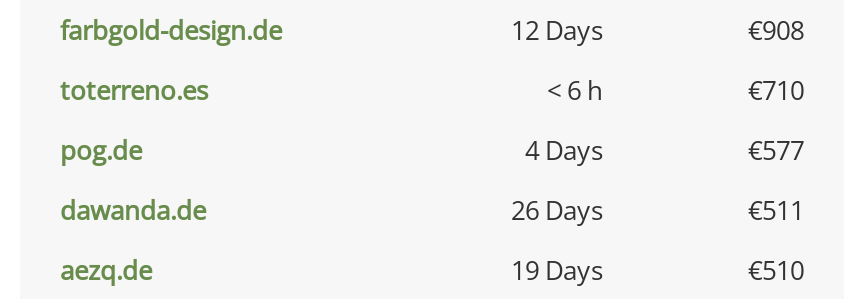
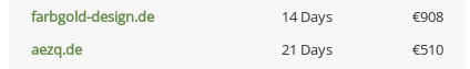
[511,12,603,48] 12 Days -> [281,7,332,26] 14 Days
[60,72,804,228] toterreno.es | < 6 h | €710 | pog.de | 4 Days | €577 | dawanda.de | 26 Days | €511 -> none
[511,252,603,288] 19 Days -> [281,39,332,59] 21 Days

